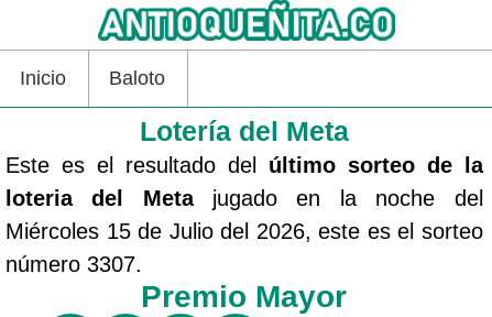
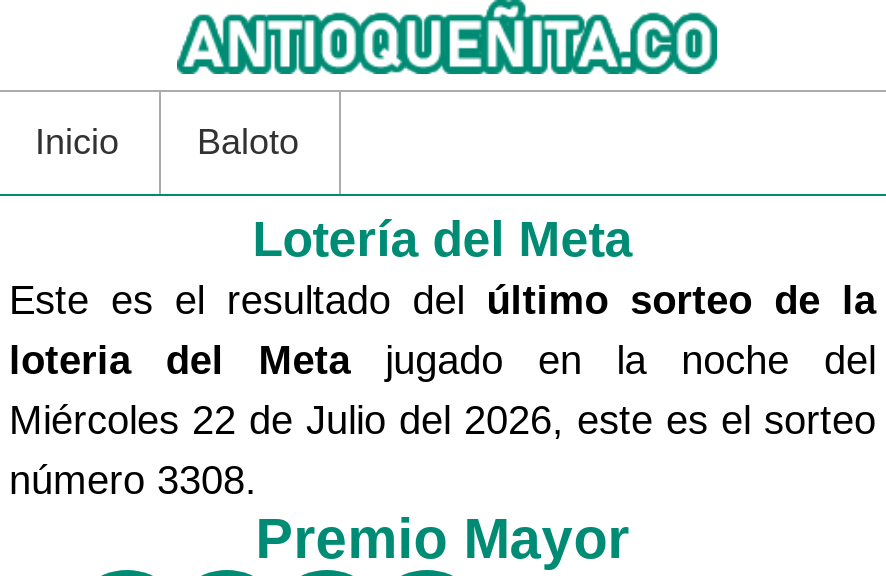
[6,219,483,243] Miércoles 15 de Julio del 2026, este es el sorteo -> [9,398,876,442] Miércoles 22 de Julio del 2026, este es el sorteo
[6,252,142,276] número 3307. -> [9,458,257,502] número 3308.

